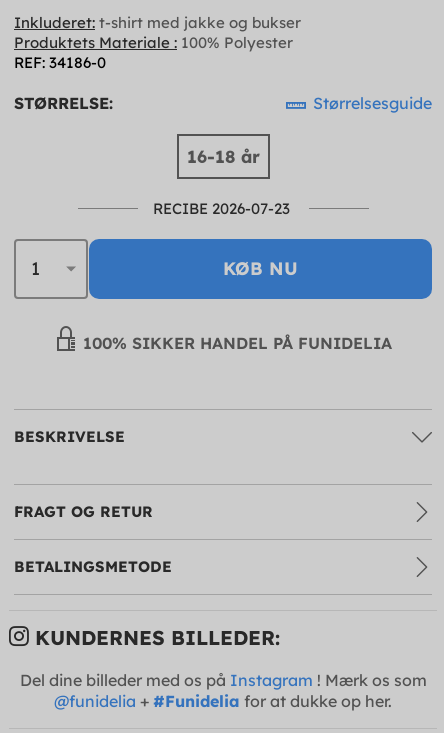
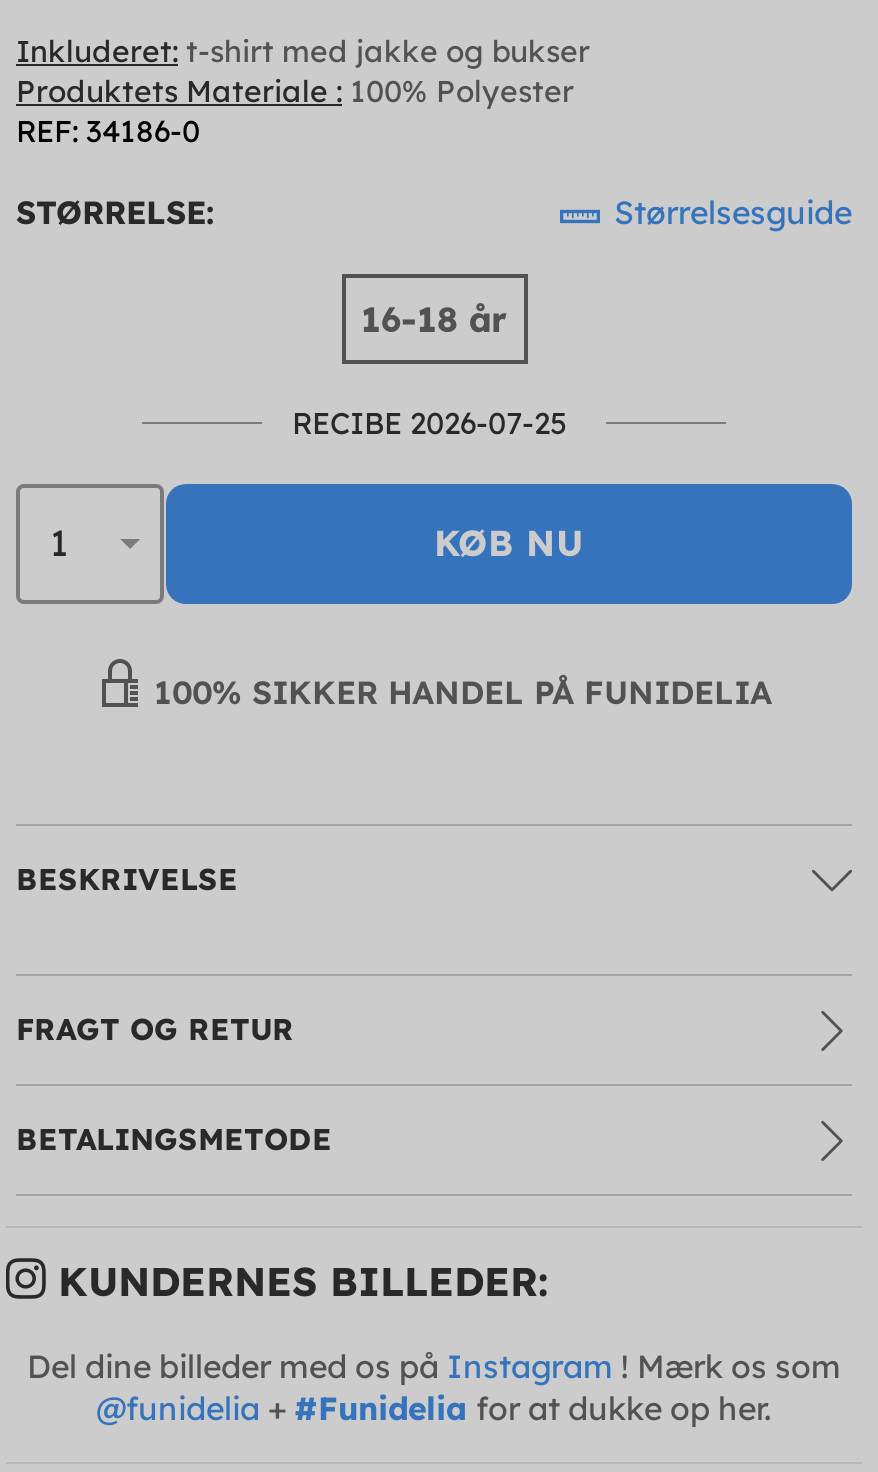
[152,199,289,218] RECIBE 2026-07-23 -> [292,403,568,441] RECIBE 2026-07-25

